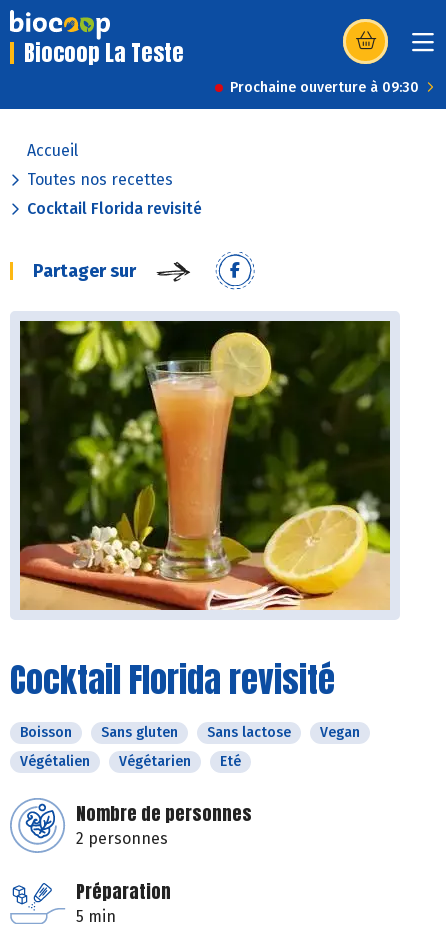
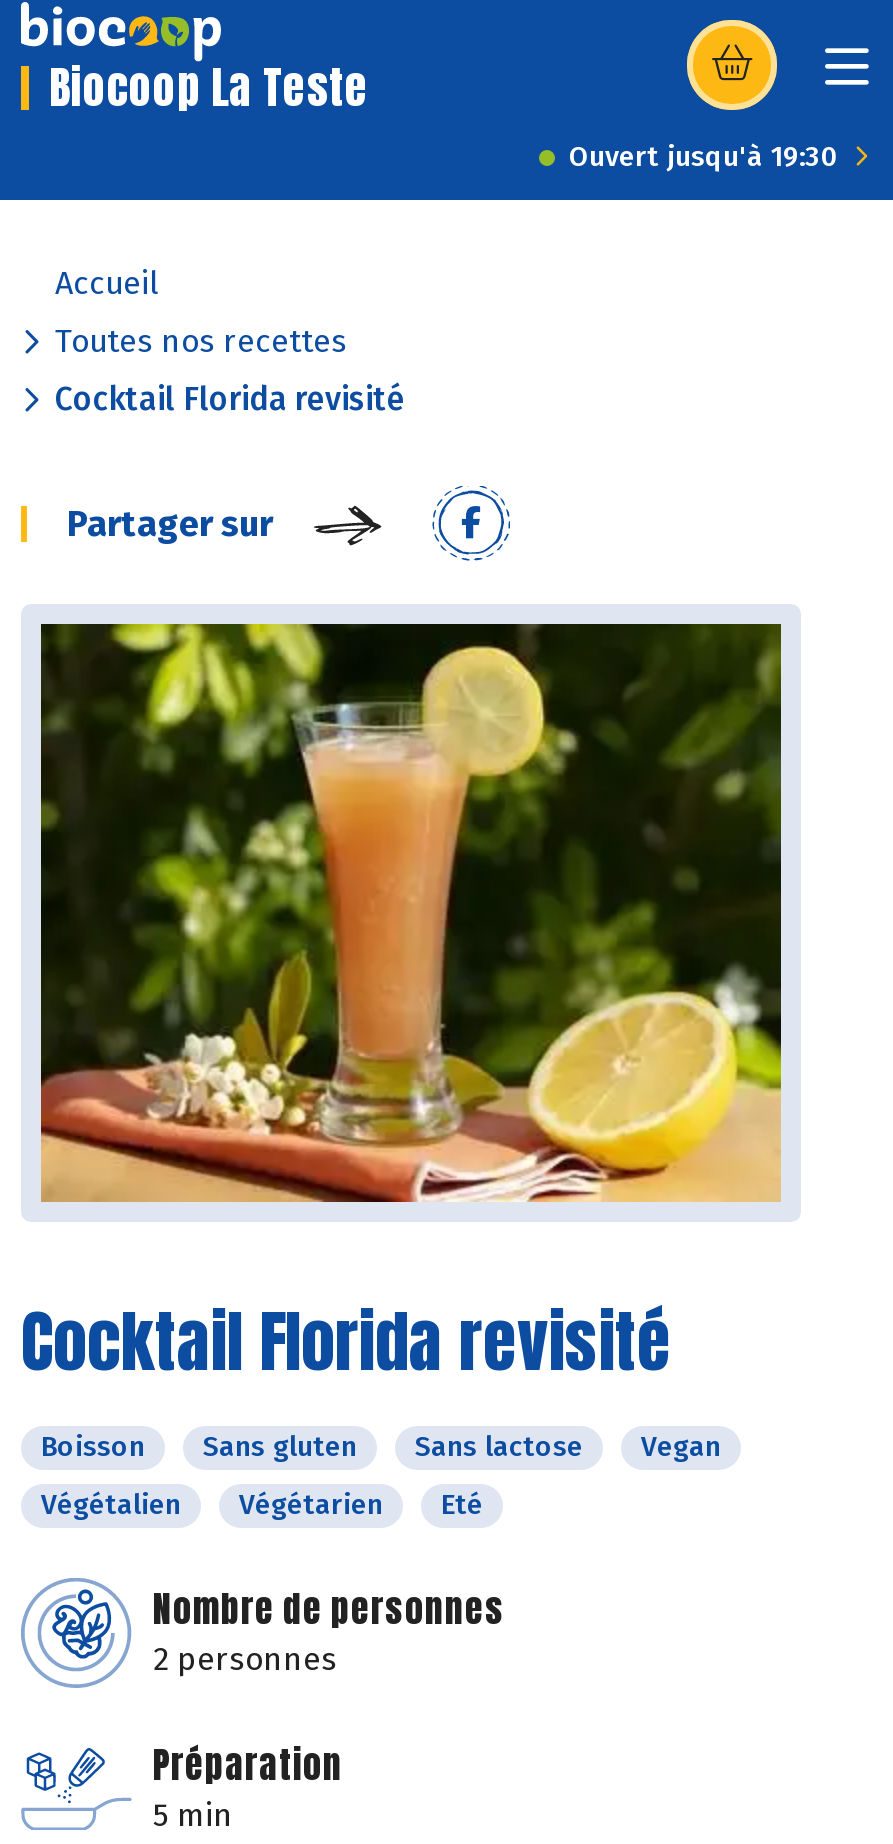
[230,79,419,96] Prochaine ouverture à 09:30 -> [569,140,839,174] Ouvert jusqu'à 19:30

